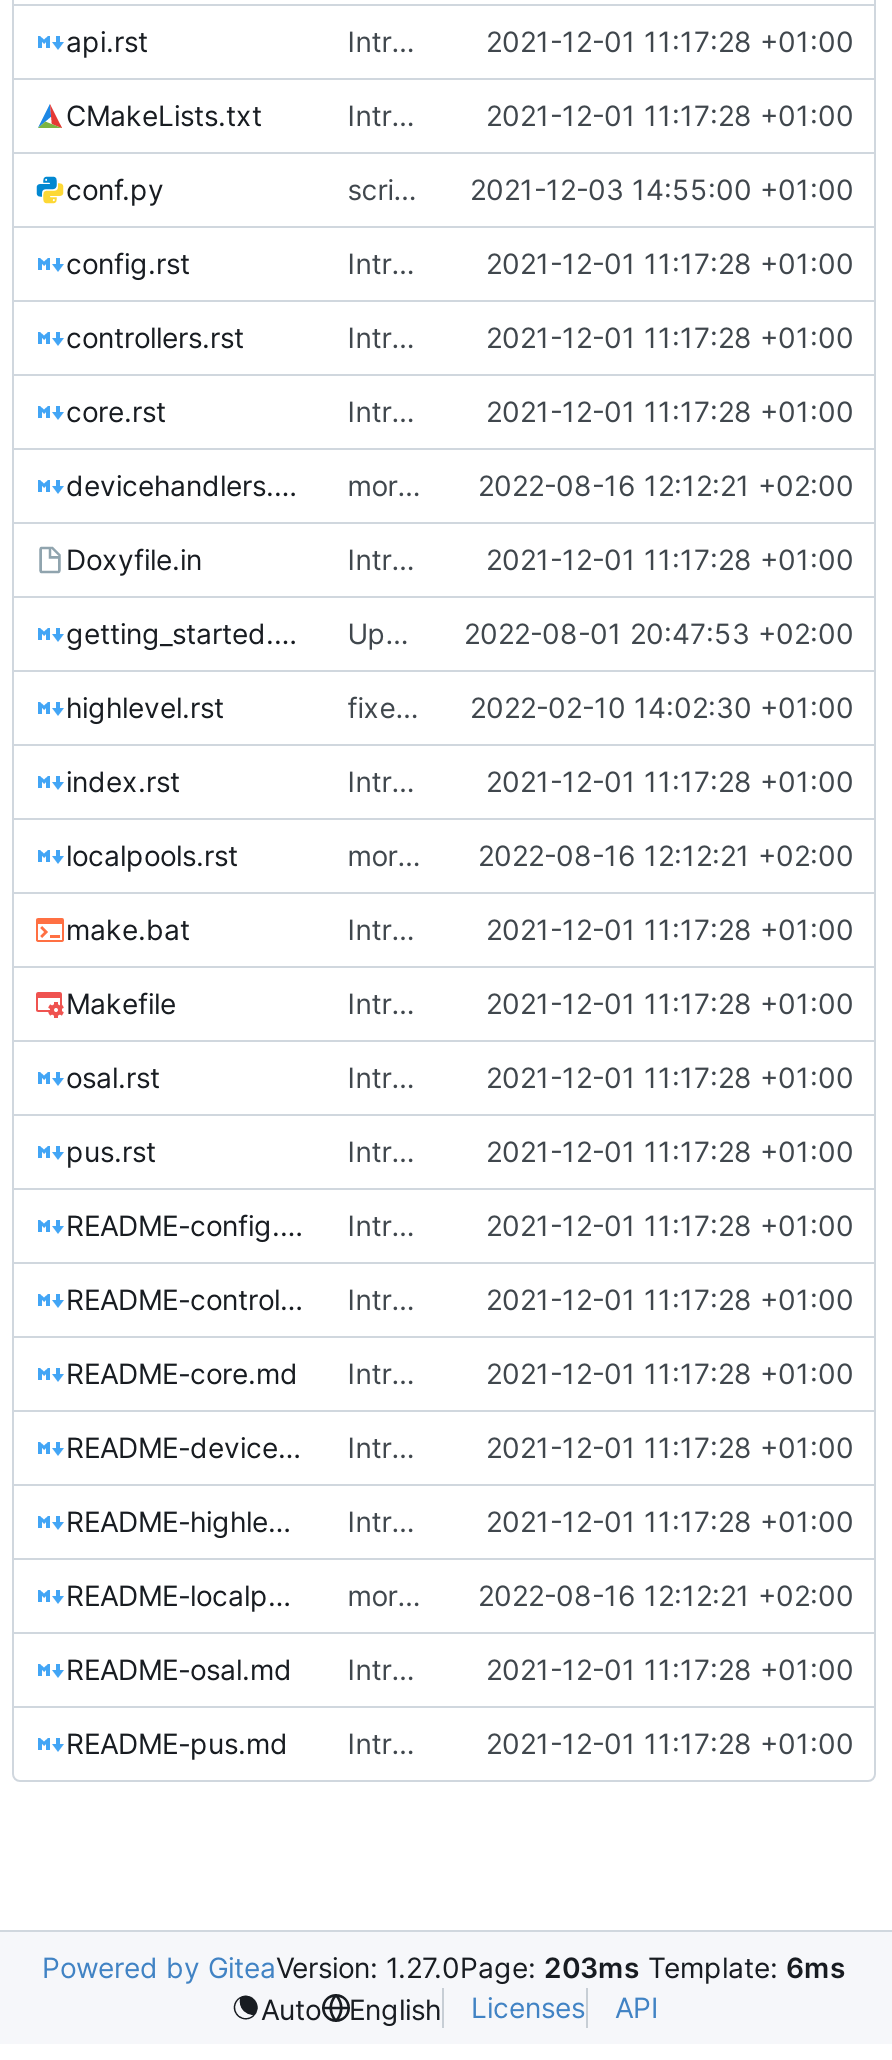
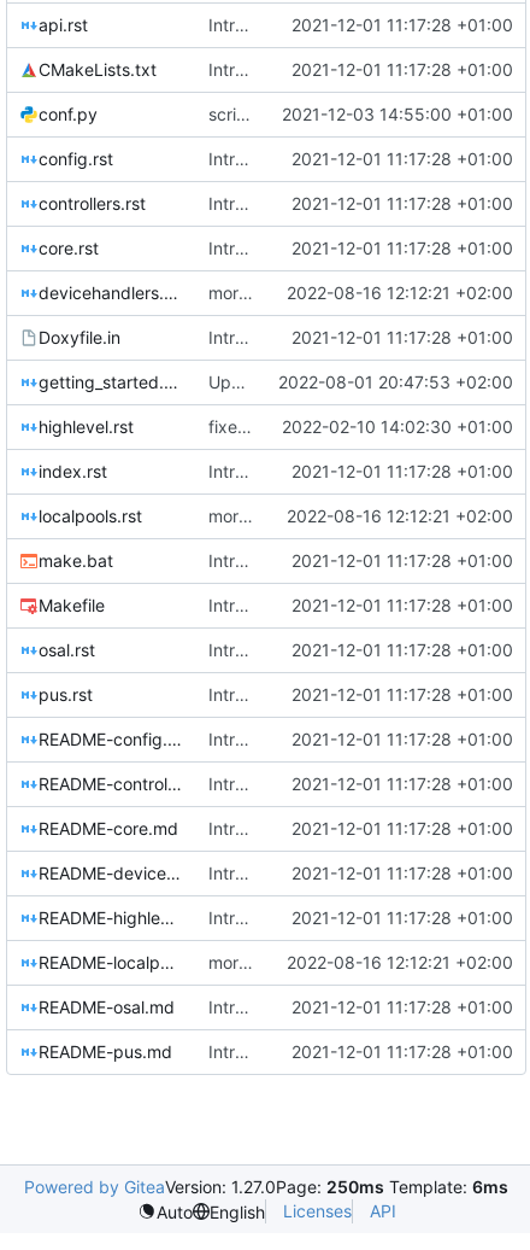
[42,1950,846,1984] Powered by GiteaVersion: 1.27.0Page: 203ms Template: 6ms -> [24,1176,508,1197] Powered by GiteaVersion: 1.27.0Page: 250ms Template: 6ms

